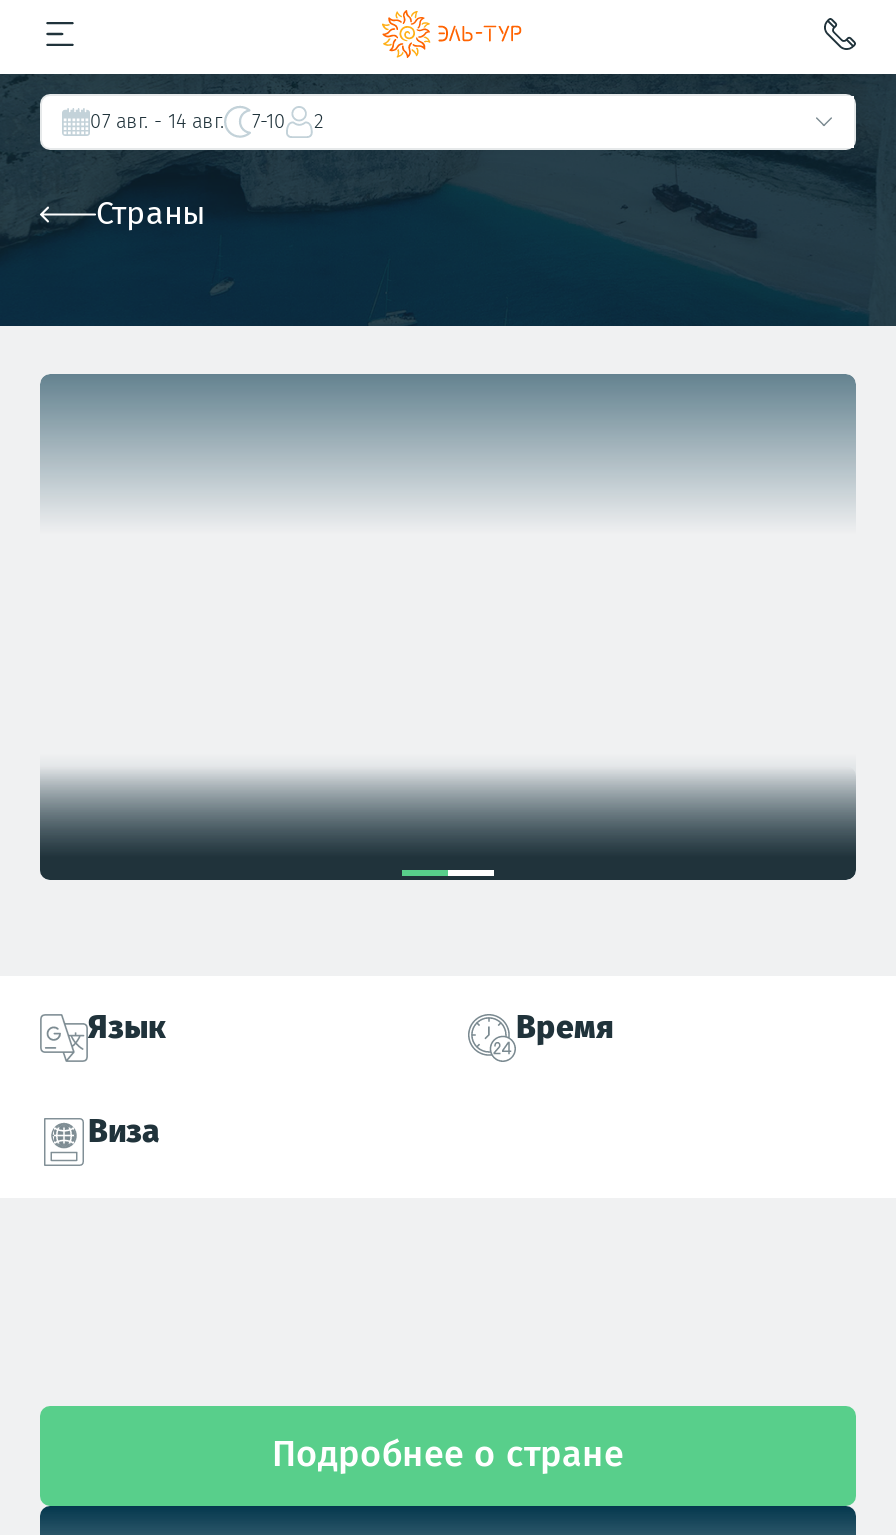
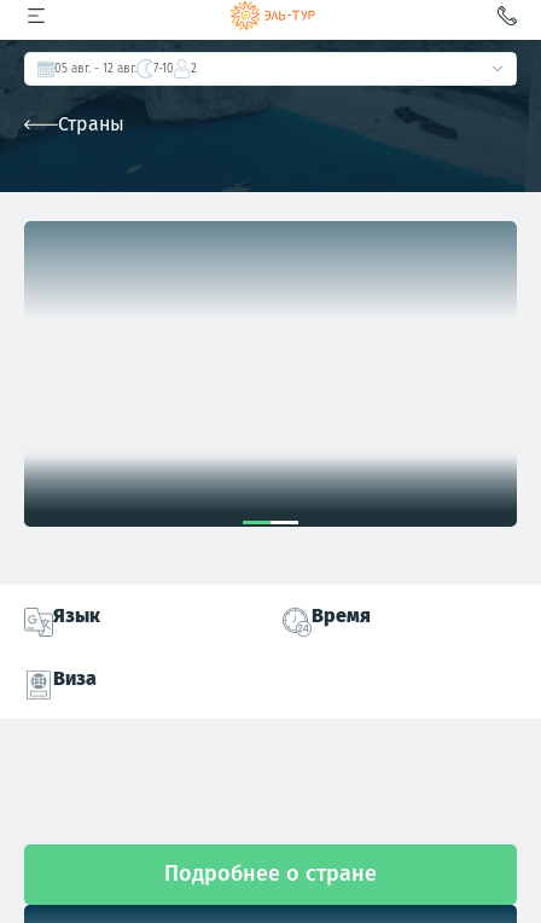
[90,110,324,134] 07 авг. - 14 авг. 7-10 2 -> [54,62,197,76] 05 авг. - 12 авг. 7-10 2

